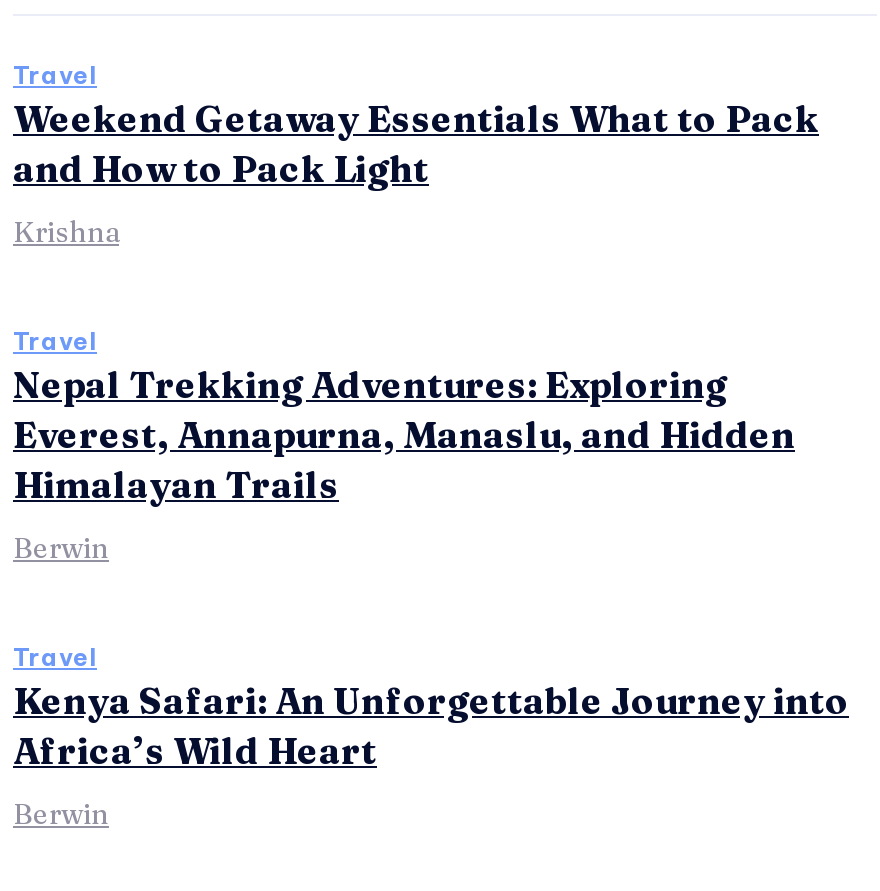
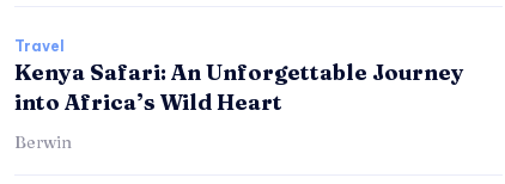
[13,96,849,774] Weekend Getaway Essentials What to Pack | and How to Pack Light | Krishna | Travel | Nepal Trekking Adventures: Exploring | Everest, Annapurna, Manaslu, and Hidden | Himalayan Trails | Berwin | Travel | Kenya Safari: An Unforgettable Journey into | Africa’s Wild Heart -> [14,58,464,115] Kenya Safari: An Unforgettable Journey | into Africa’s Wild Heart

